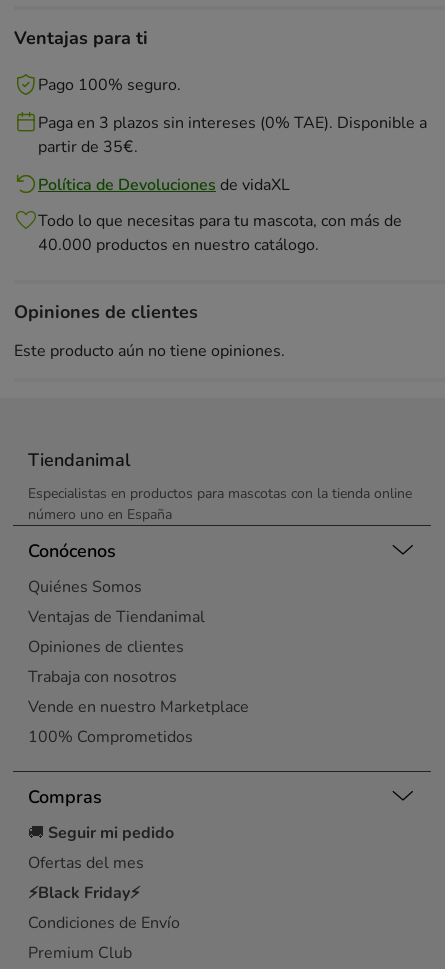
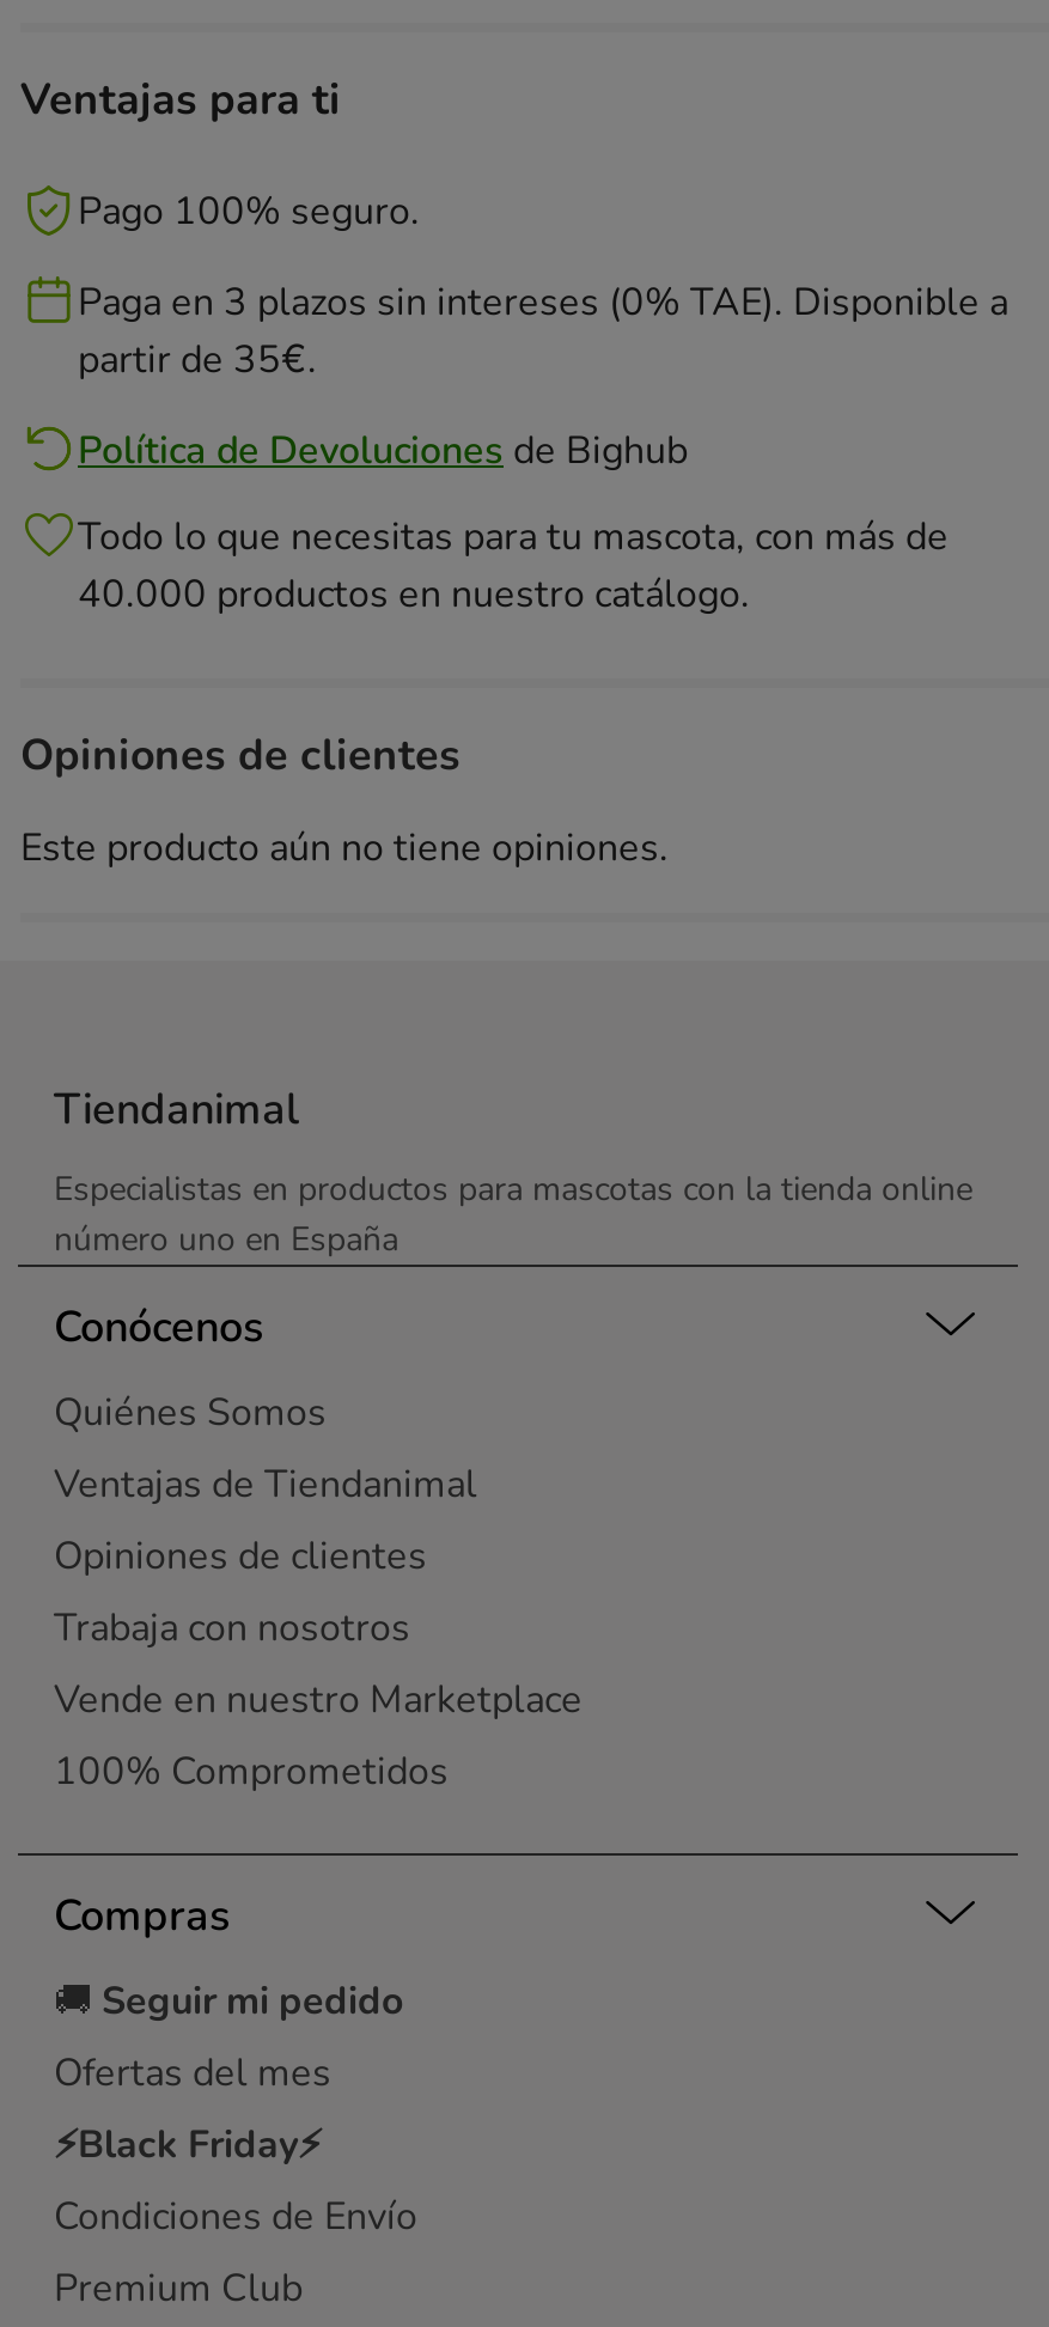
[38,174,290,196] Política de Devoluciones de vidaXL -> [78,425,688,477] Política de Devoluciones de Bighub

